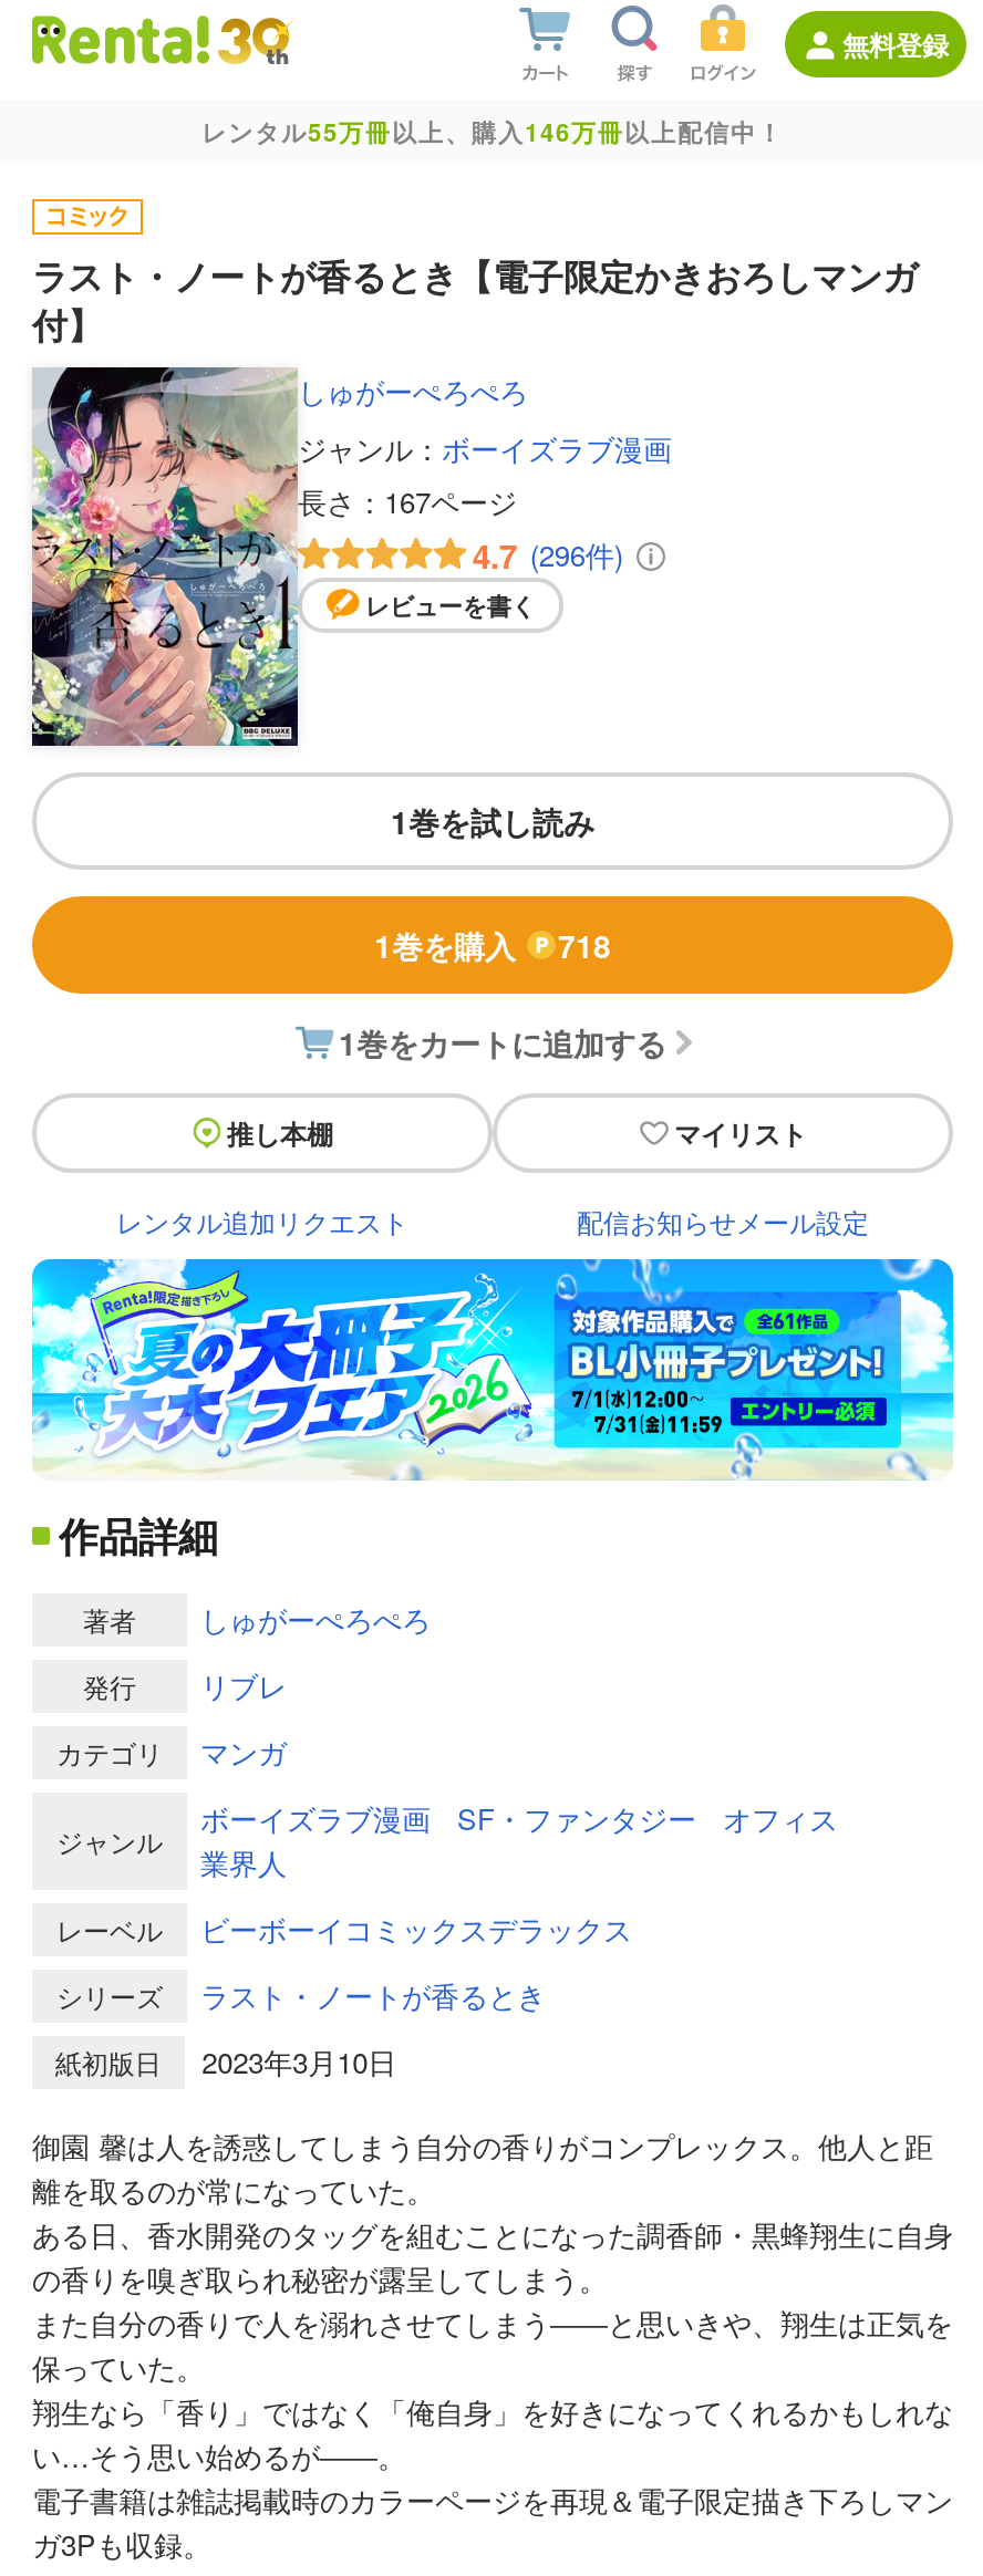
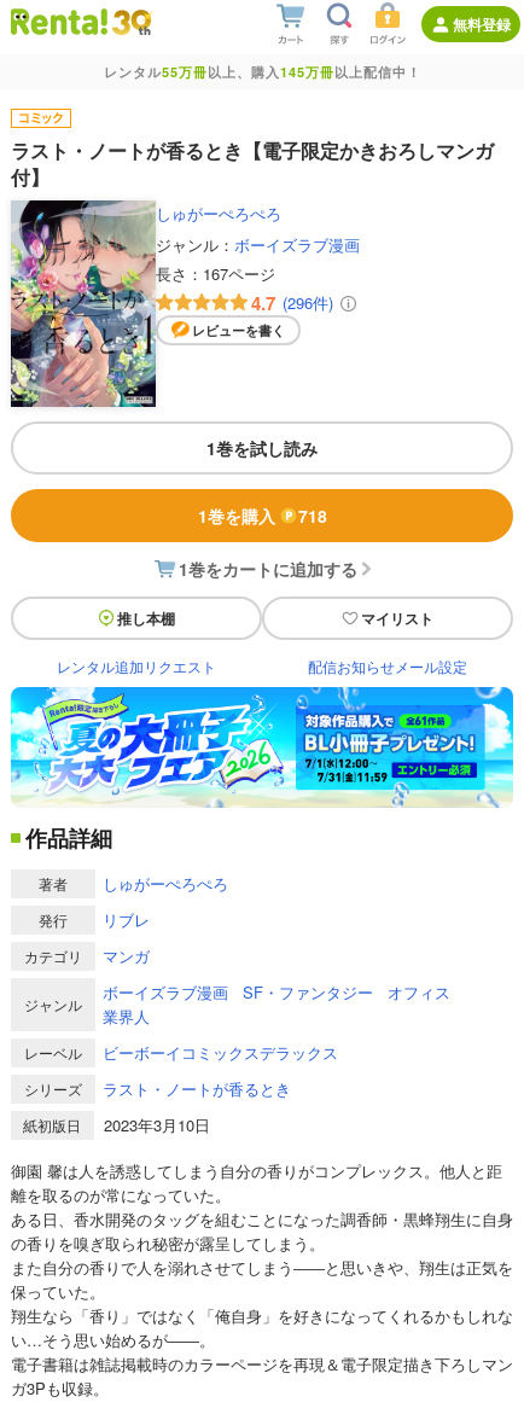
[201,115,784,148] レンタル55万冊以上、購入146万冊以上配信中！ -> [103,63,421,81] レンタル55万冊以上、購入145万冊以上配信中！

